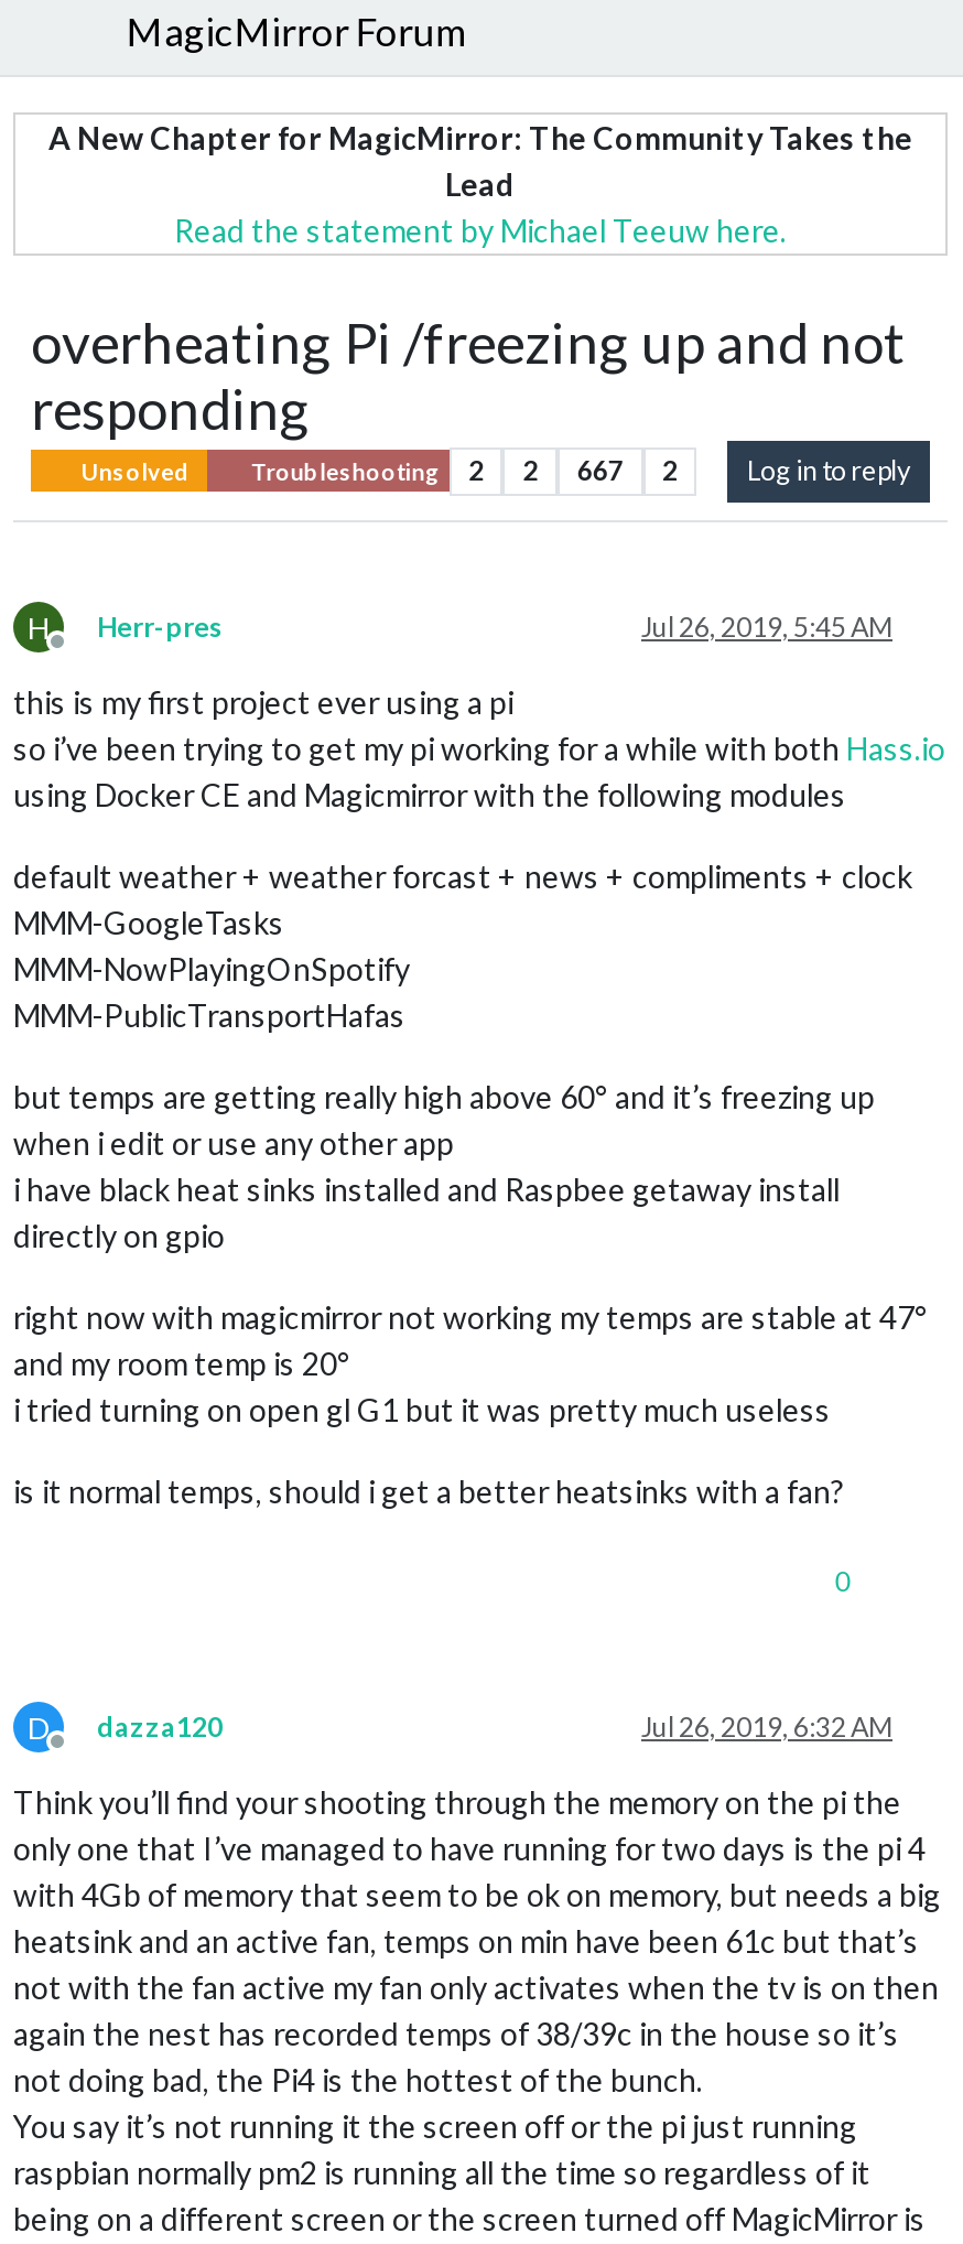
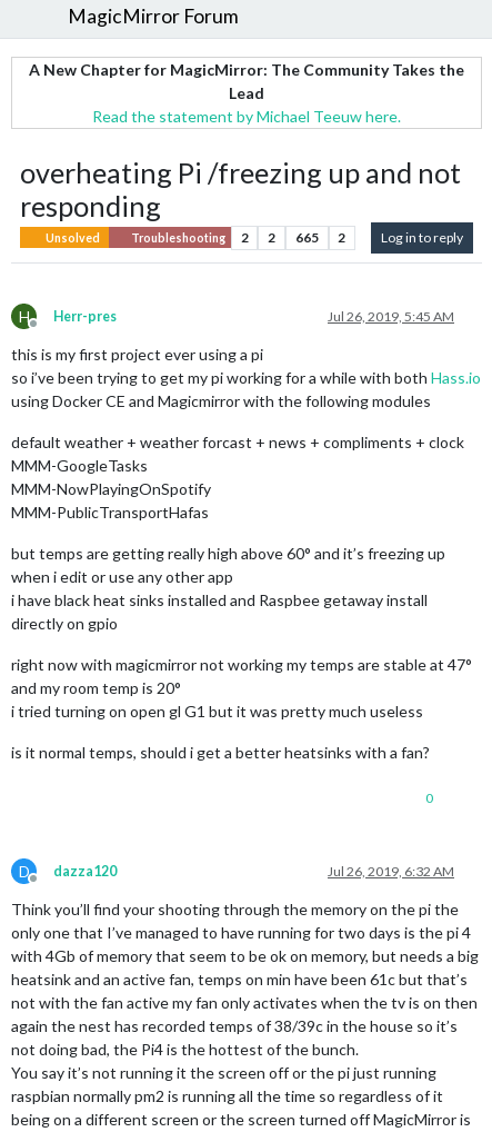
[247,454,678,487] Troubleshooting 2 2 667 2 -> [129,229,346,246] Troubleshooting 2 2 665 2

